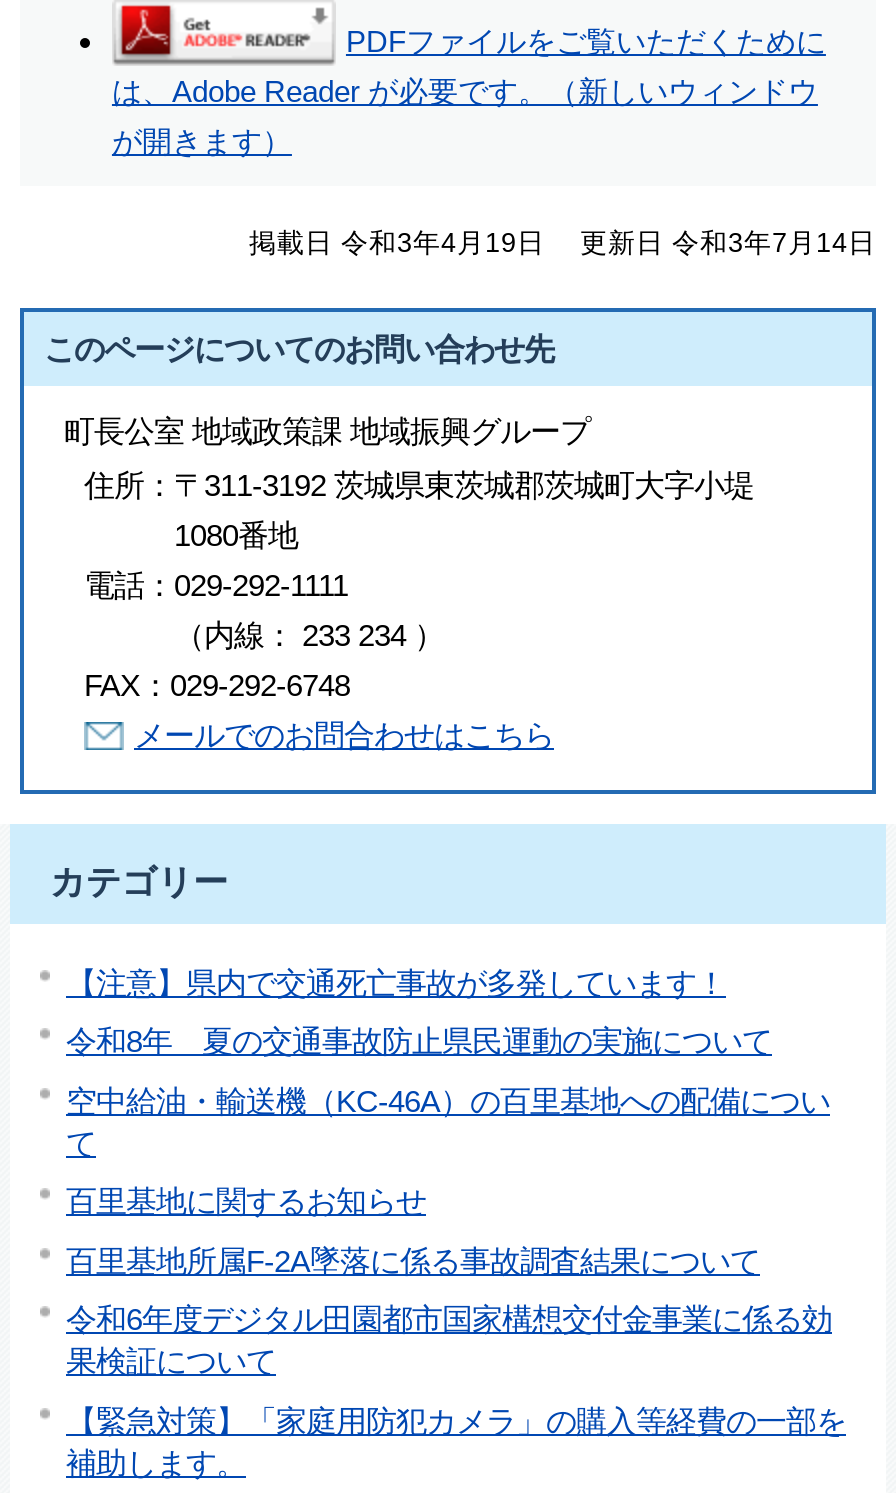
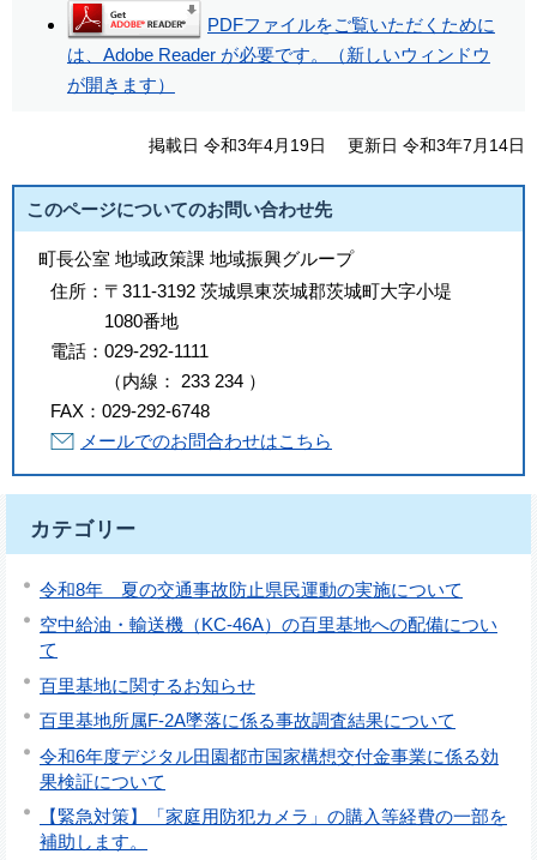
[66,966,726,1000] 【注意】県内で交通死亡事故が多発しています！ -> none

